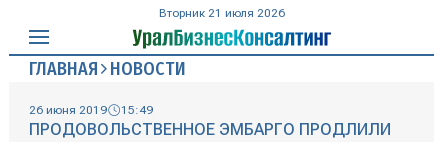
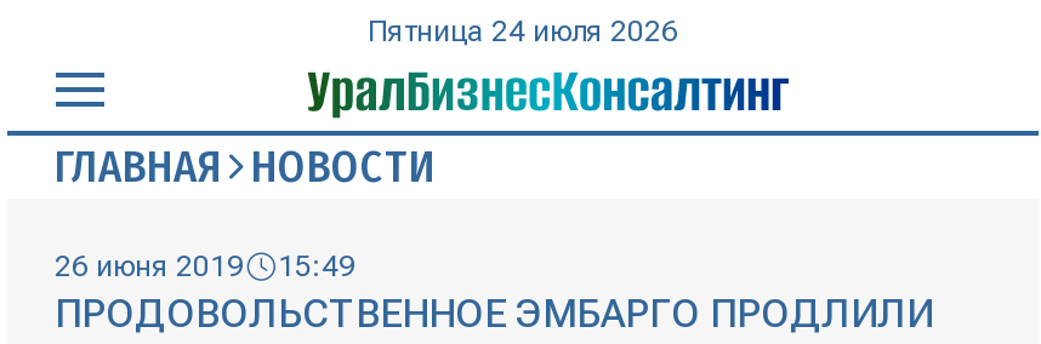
[158,6,284,20] Вторник 21 июля 2026 -> [366,15,677,48] Пятница 24 июля 2026

